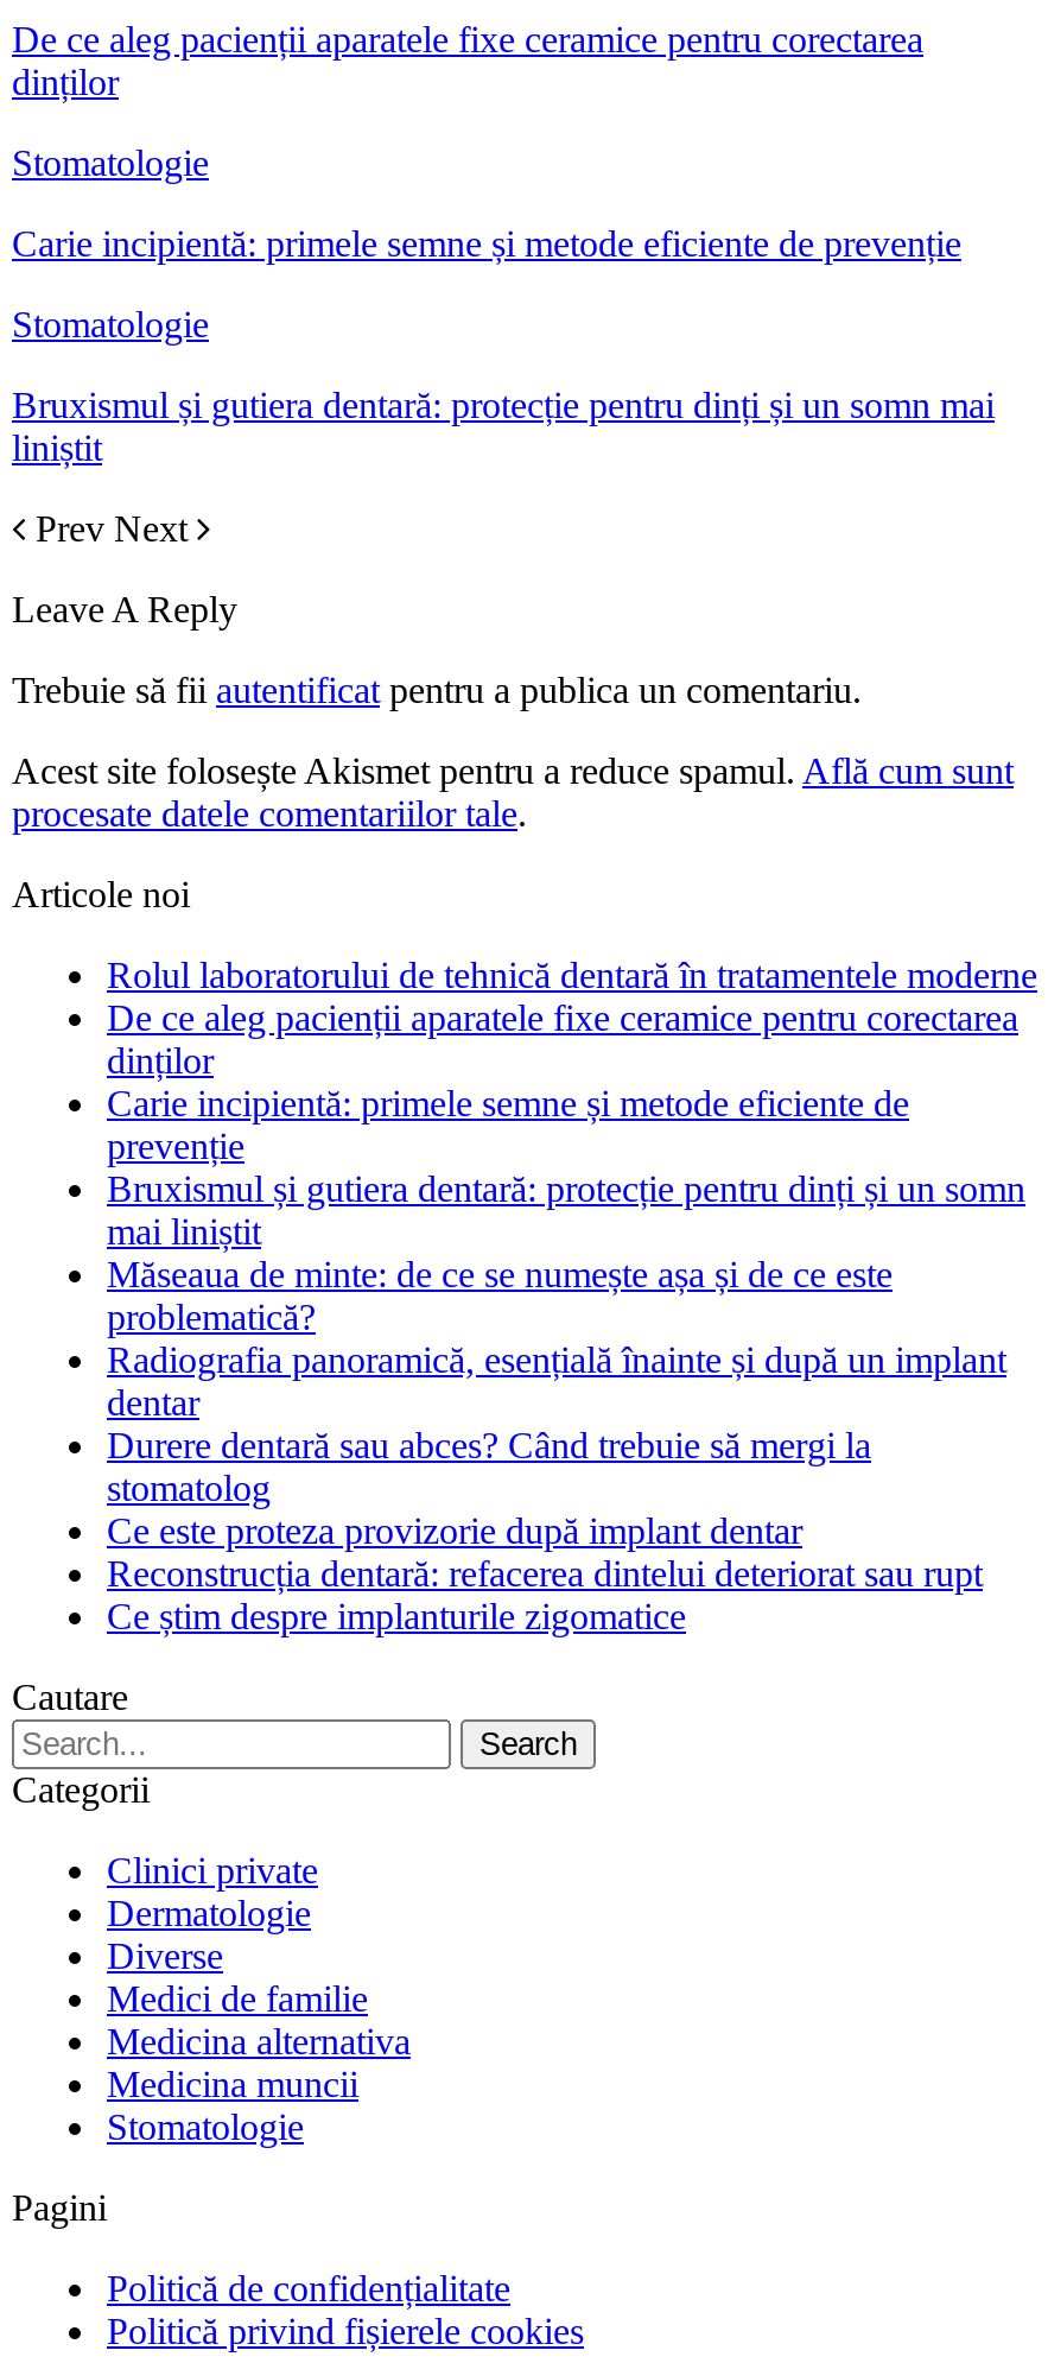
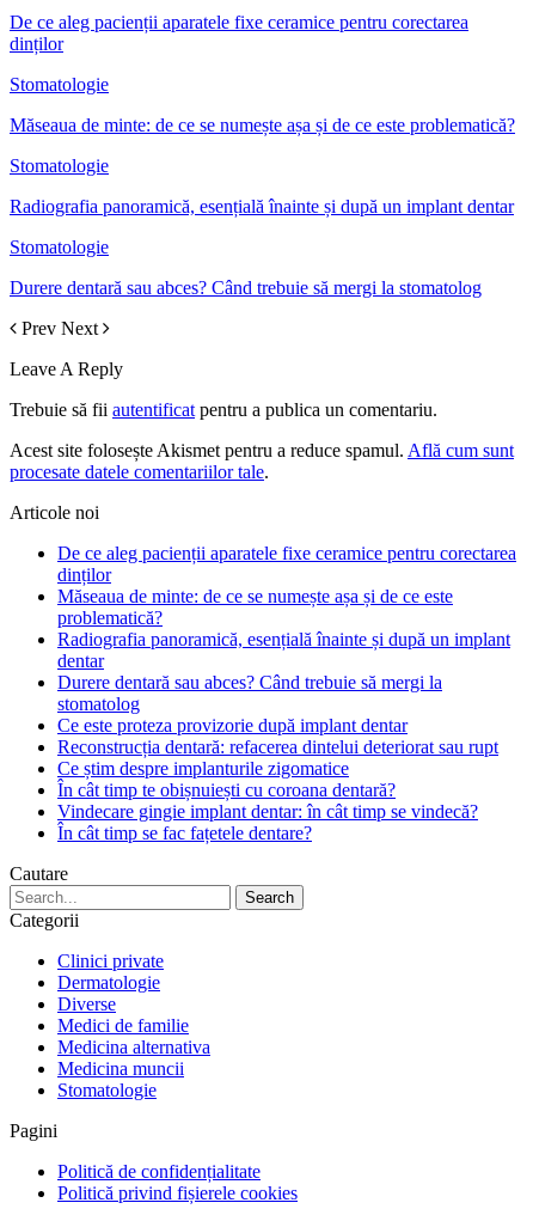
[12,223,961,263] Carie incipientă: primele semne și metode eficiente de prevenție -> [10,115,515,135] Măseaua de minte: de ce se numește așa și de ce este problematică?
[12,384,995,467] Bruxismul și gutiera dentară: protecție pentru dinți și un somn mai | liniștit -> [10,196,514,298] Radiografia panoramică, esențială înainte și după un implant dentar | Stomatologie | Durere dentară sau abces? Când trebuie să mergi la stomatolog
moved [12,508,1014,914] -> [10,318,514,522]: Prev Next | Leave A Reply | Trebuie să fii autentificat pentru a publica un comentariu. | Acest site folosește Akismet pentru a reduce spamul. Află cum sunt | procesate datele comentariilor tale. | Articole noi
[107,954,1037,995] Rolul laboratorului de tehnică dentară în tratamentele moderne -> none
moved [107,997,1018,1080] -> [57,543,516,585]: De ce aleg pacienții aparatele fixe ceramice pentru corectarea | dinților
[107,1082,1025,1251] Carie incipientă: primele semne și metode eficiente de | prevenție | Bruxismul și gutiera dentară: protecție pentru dinți și un somn | mai liniștit -> none
moved [107,1253,1006,1636] -> [57,586,510,778]: Măseaua de minte: de ce se numește așa și de ce este | problematică? | Radiografia panoramică, esențială înainte și după un implant | ... | Reconstrucția dentară: refacerea dintelui deteriorat sau rupt | Ce știm despre implanturile zigomatice
none -> [57,779,478,843] În cât timp te obișnuiești cu coroana dentară? | Vindecare gingie implant dentar: în cât timp se vindecă? | În cât timp se fac fațetele dentare?

